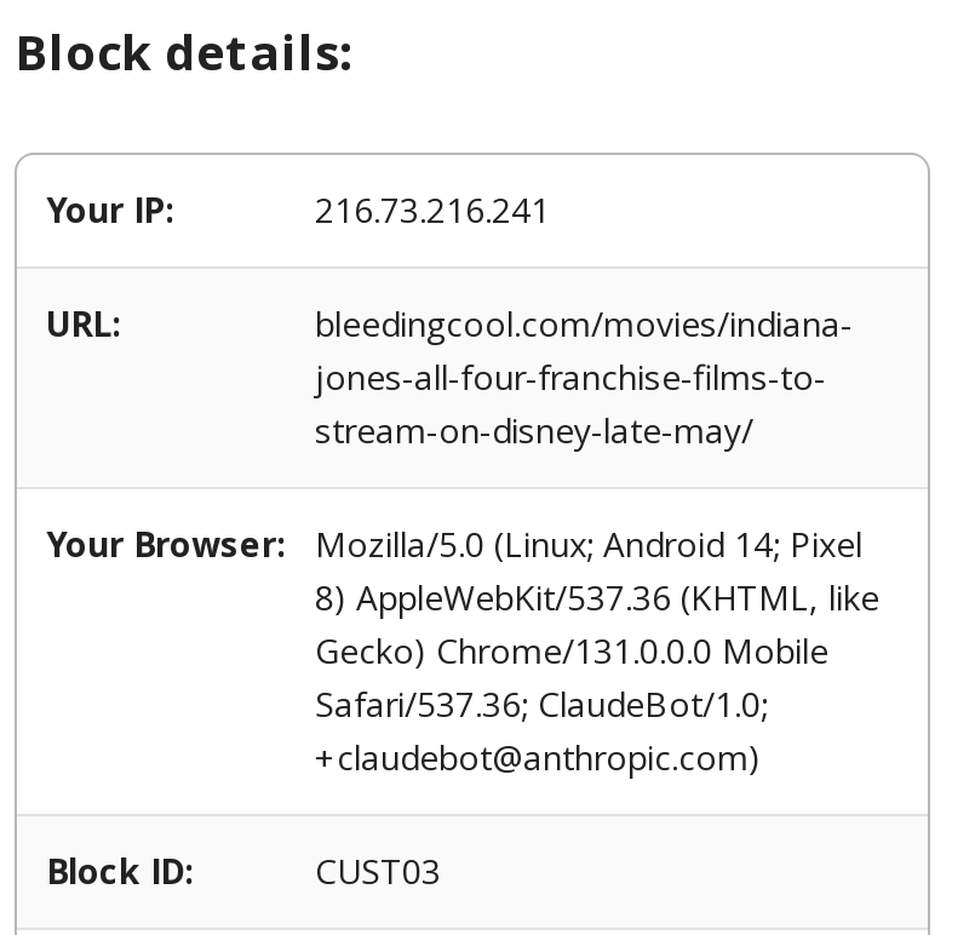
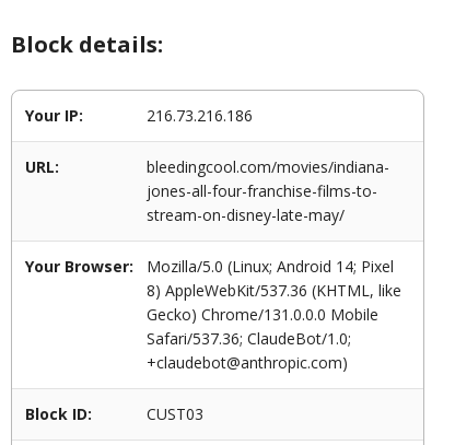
[315,187,550,233] 216.73.216.241 -> [147,105,253,126] 216.73.216.186

